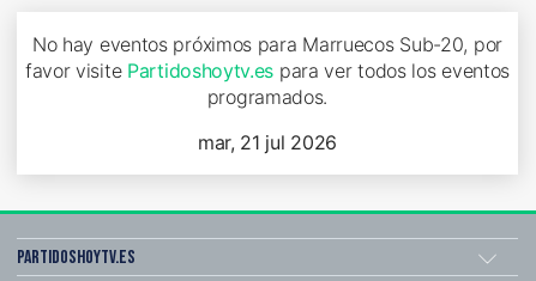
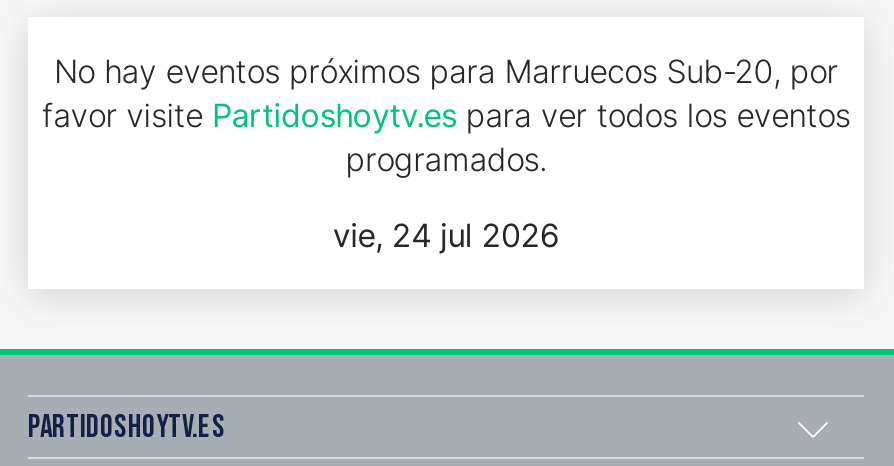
[198,130,337,154] mar, 21 jul 2026 -> [333,214,559,254] vie, 24 jul 2026

